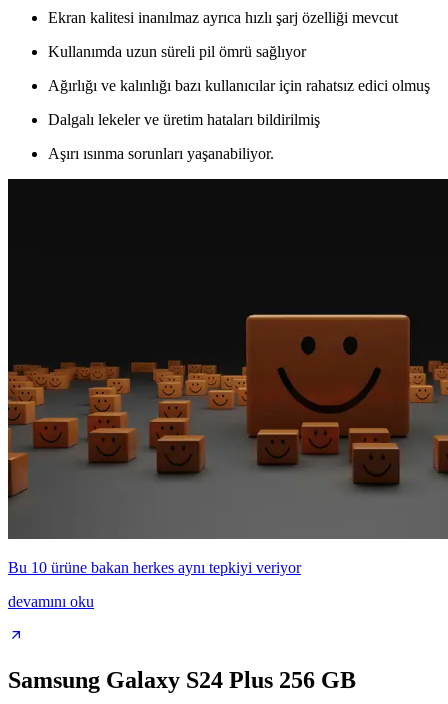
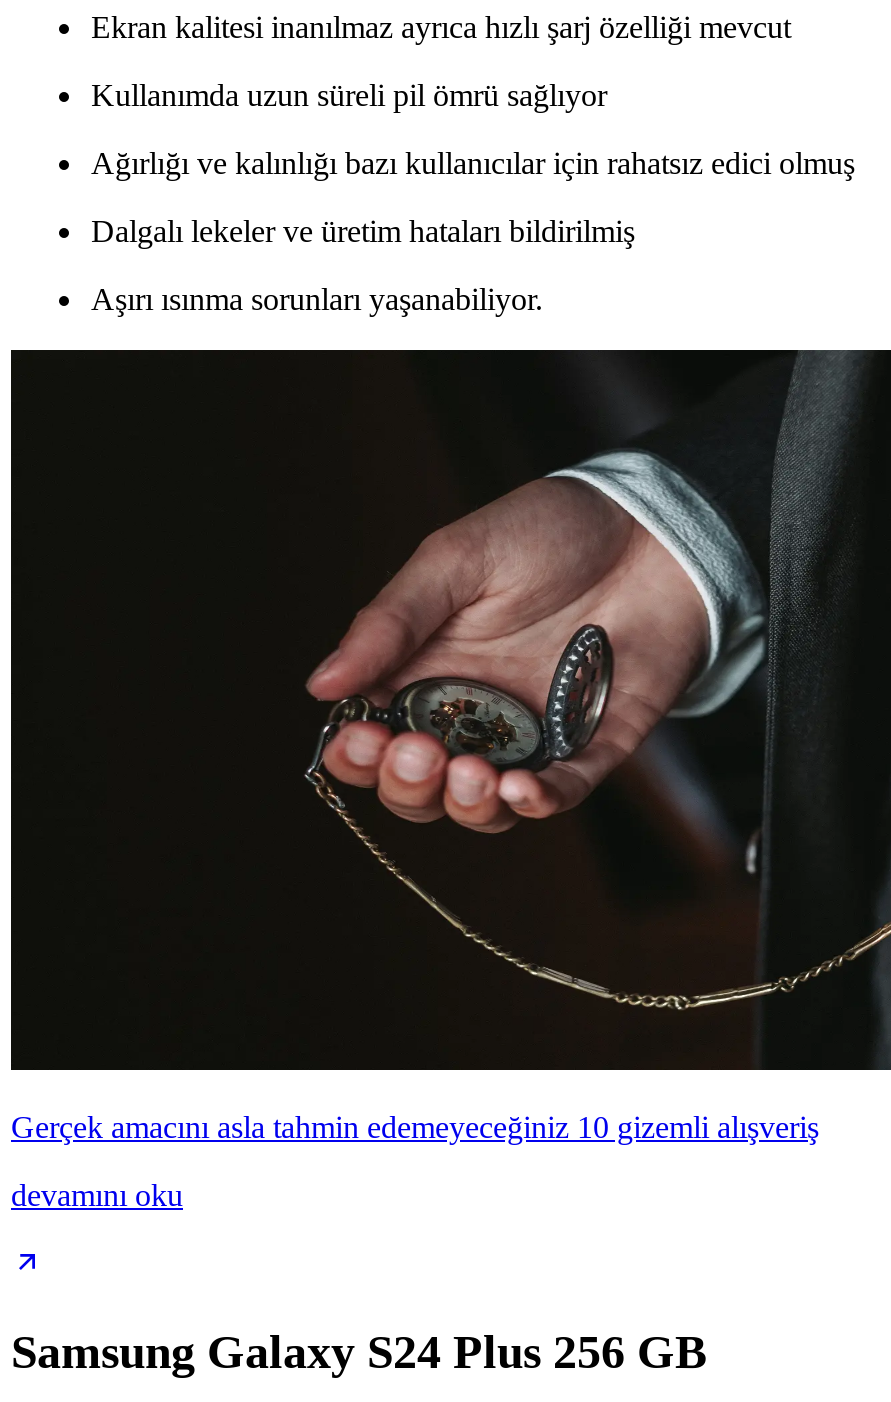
[7,180,445,576] [image] | Bu 10 ürüne bakan herkes aynı tepkiyi veriyor -> [9,350,885,1145] [image] | Gerçek amacını asla tahmin edemeyeceğiniz 10 gizemli alışveriş

